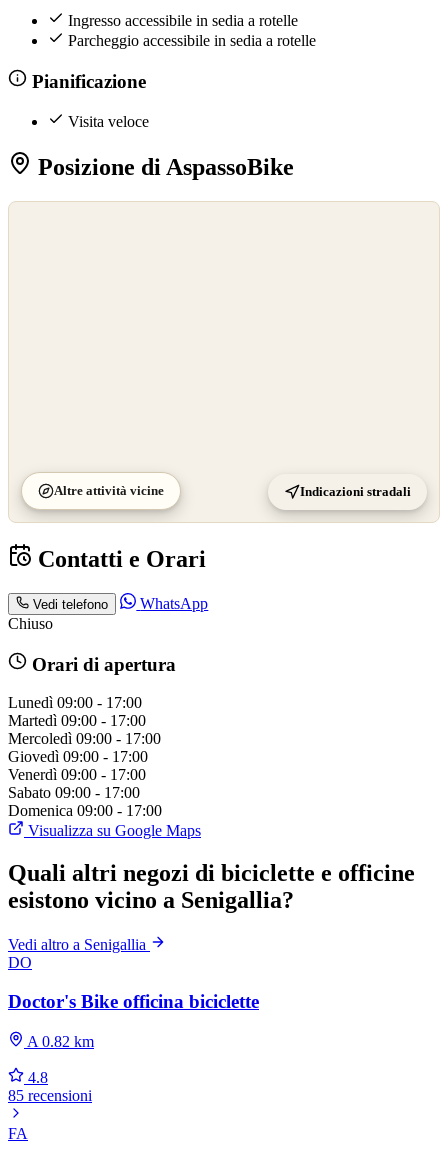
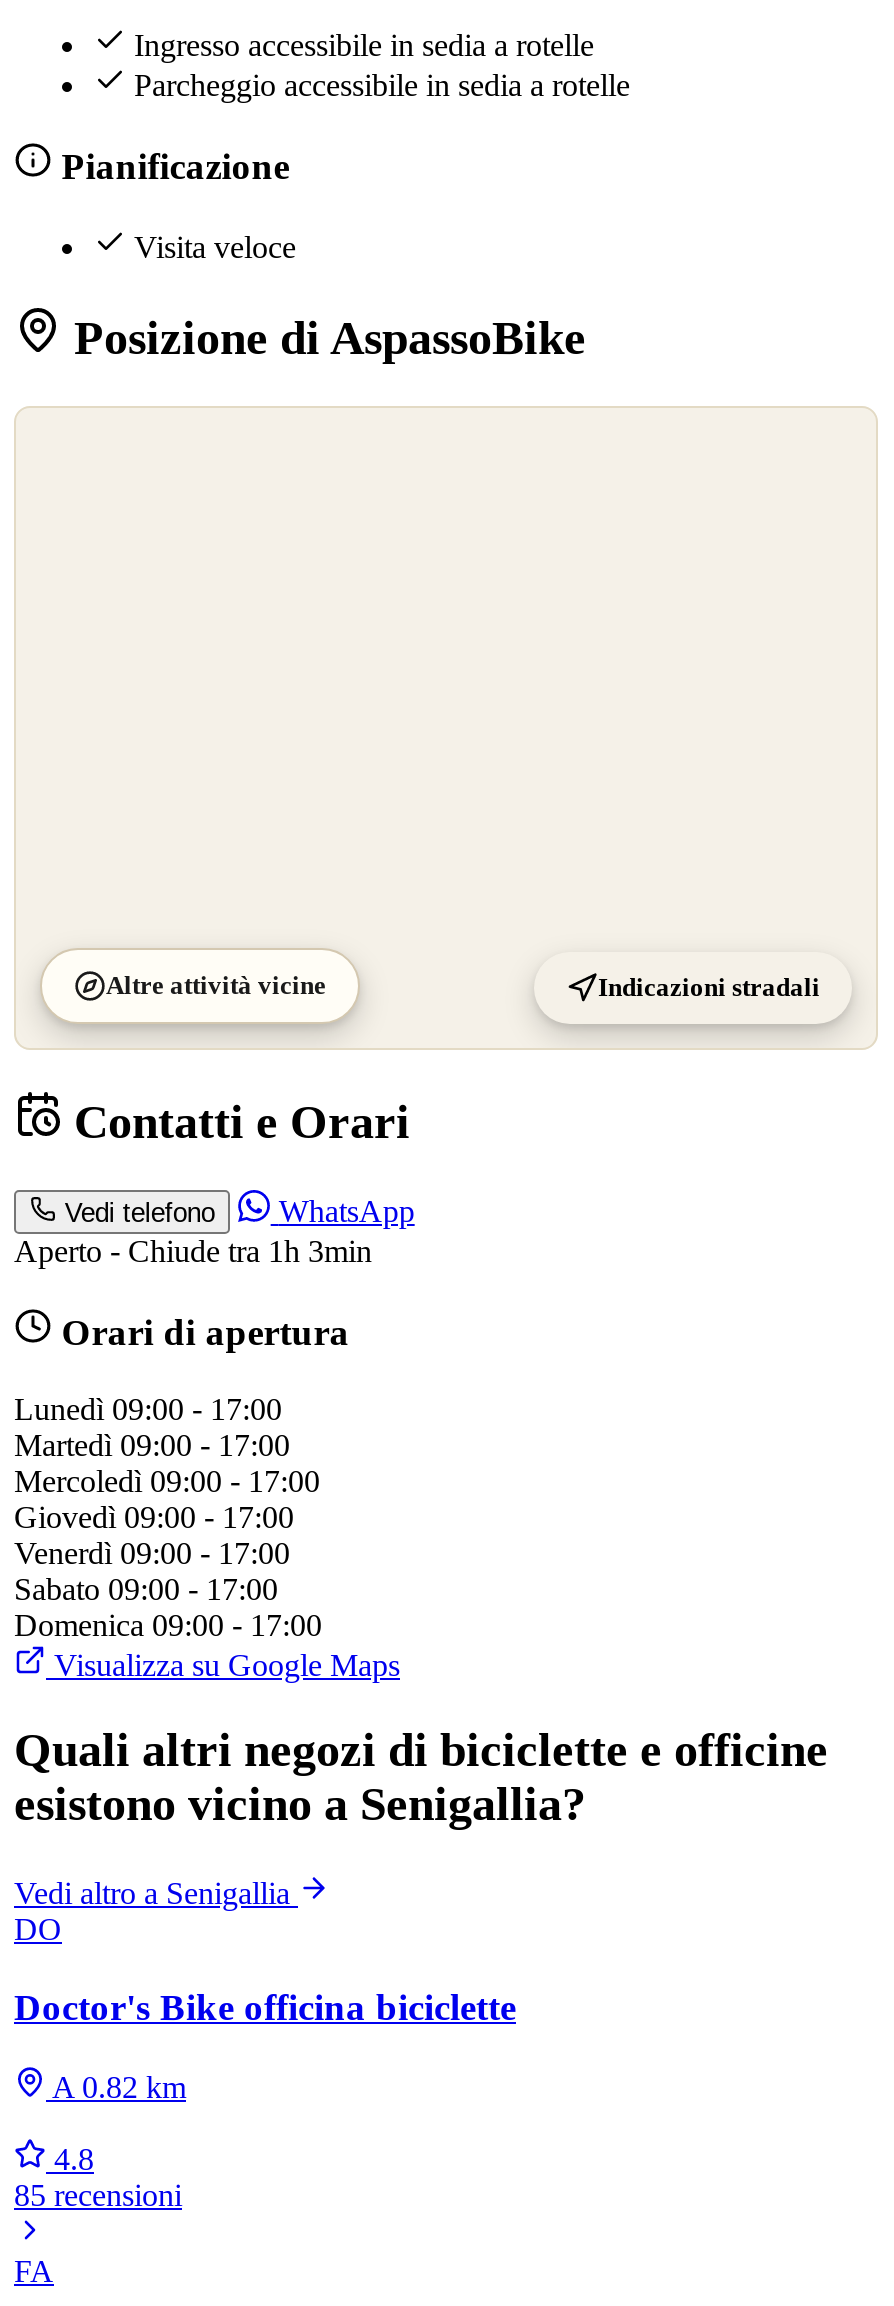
[8,615,53,632] Chiuso -> [14,1234,372,1268] Aperto - Chiude tra 1h 3min

